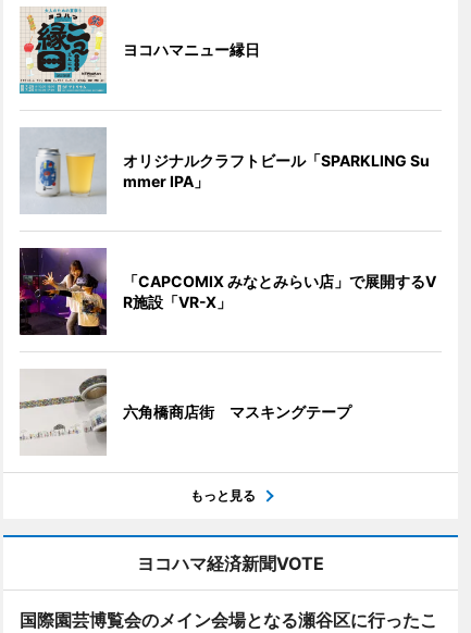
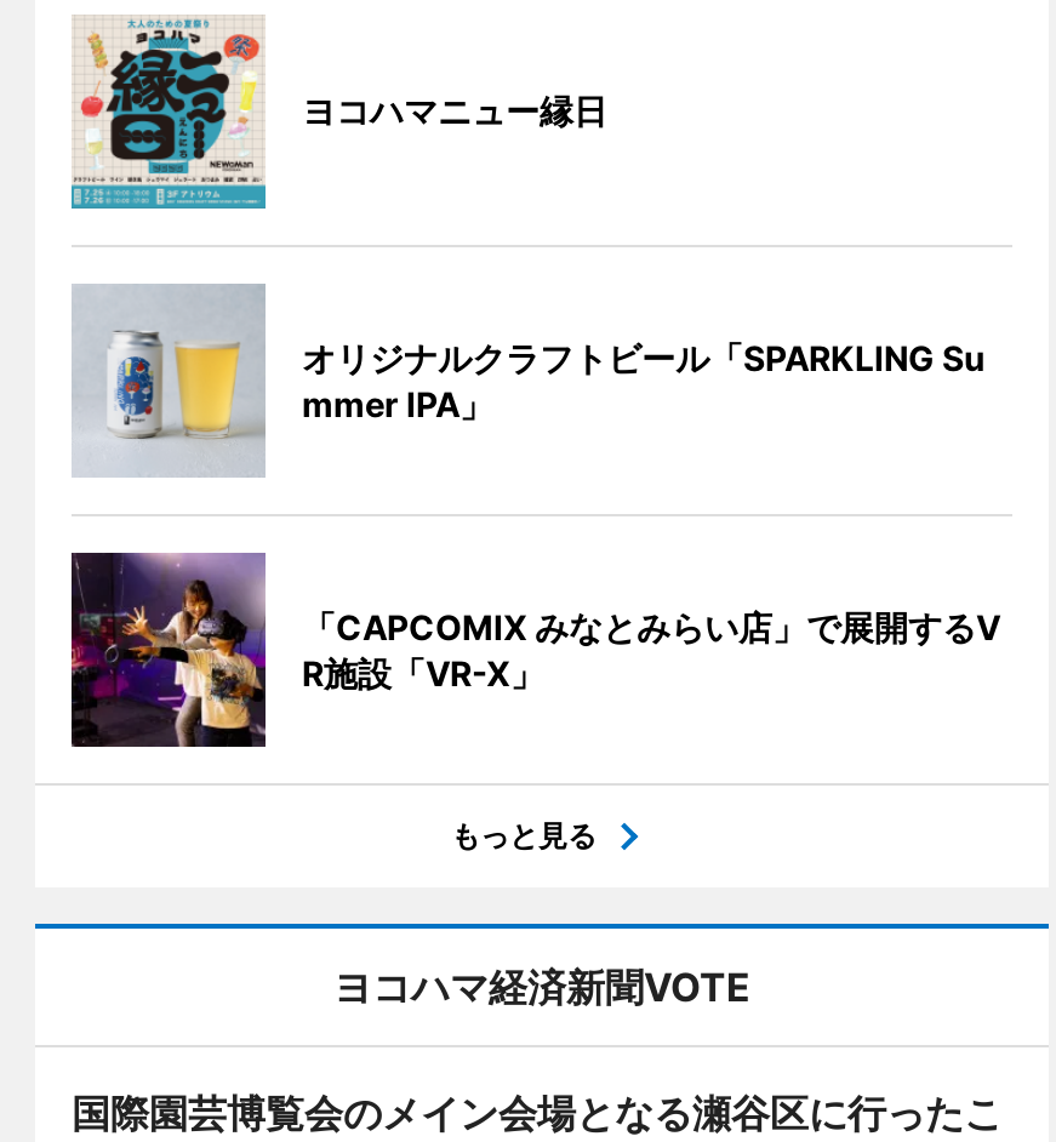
[20,369,351,456] [image] | 六角橋商店街 マスキングテープ -> none

